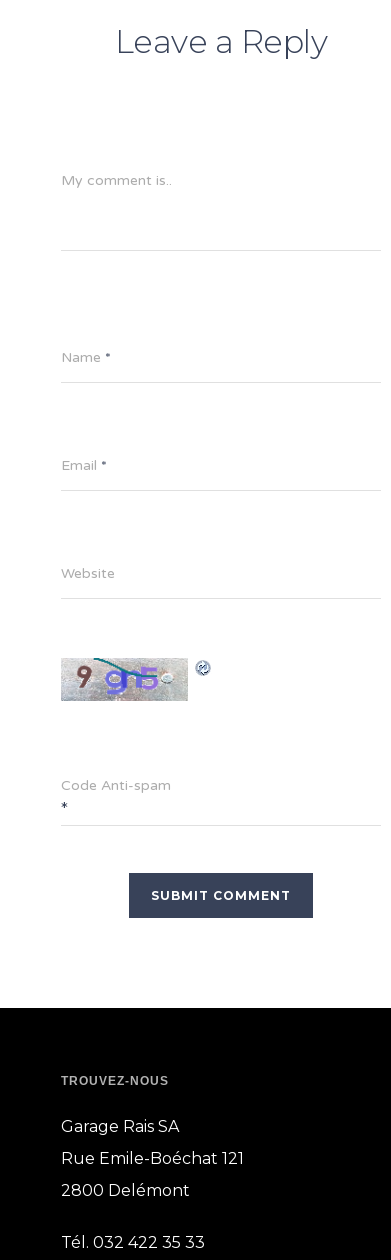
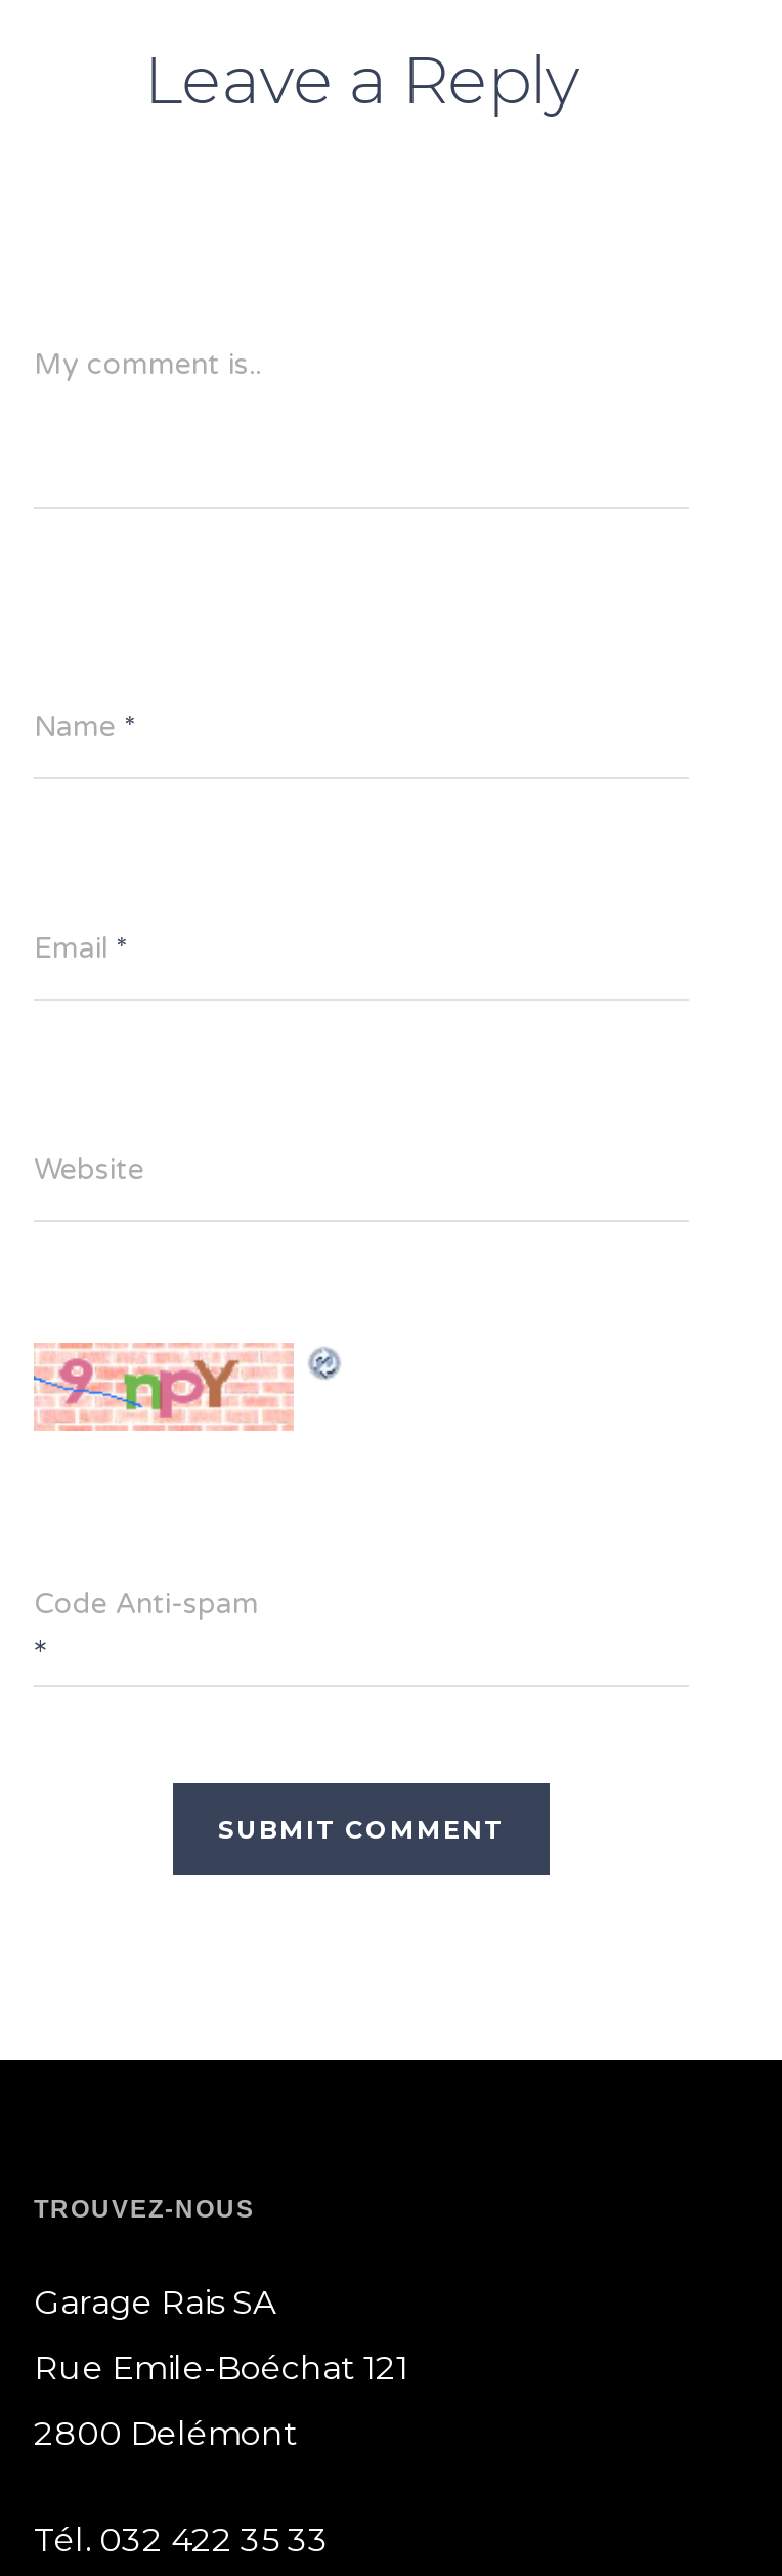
[61,657,188,701] [image] -> [34,1343,294,1431] [image]

